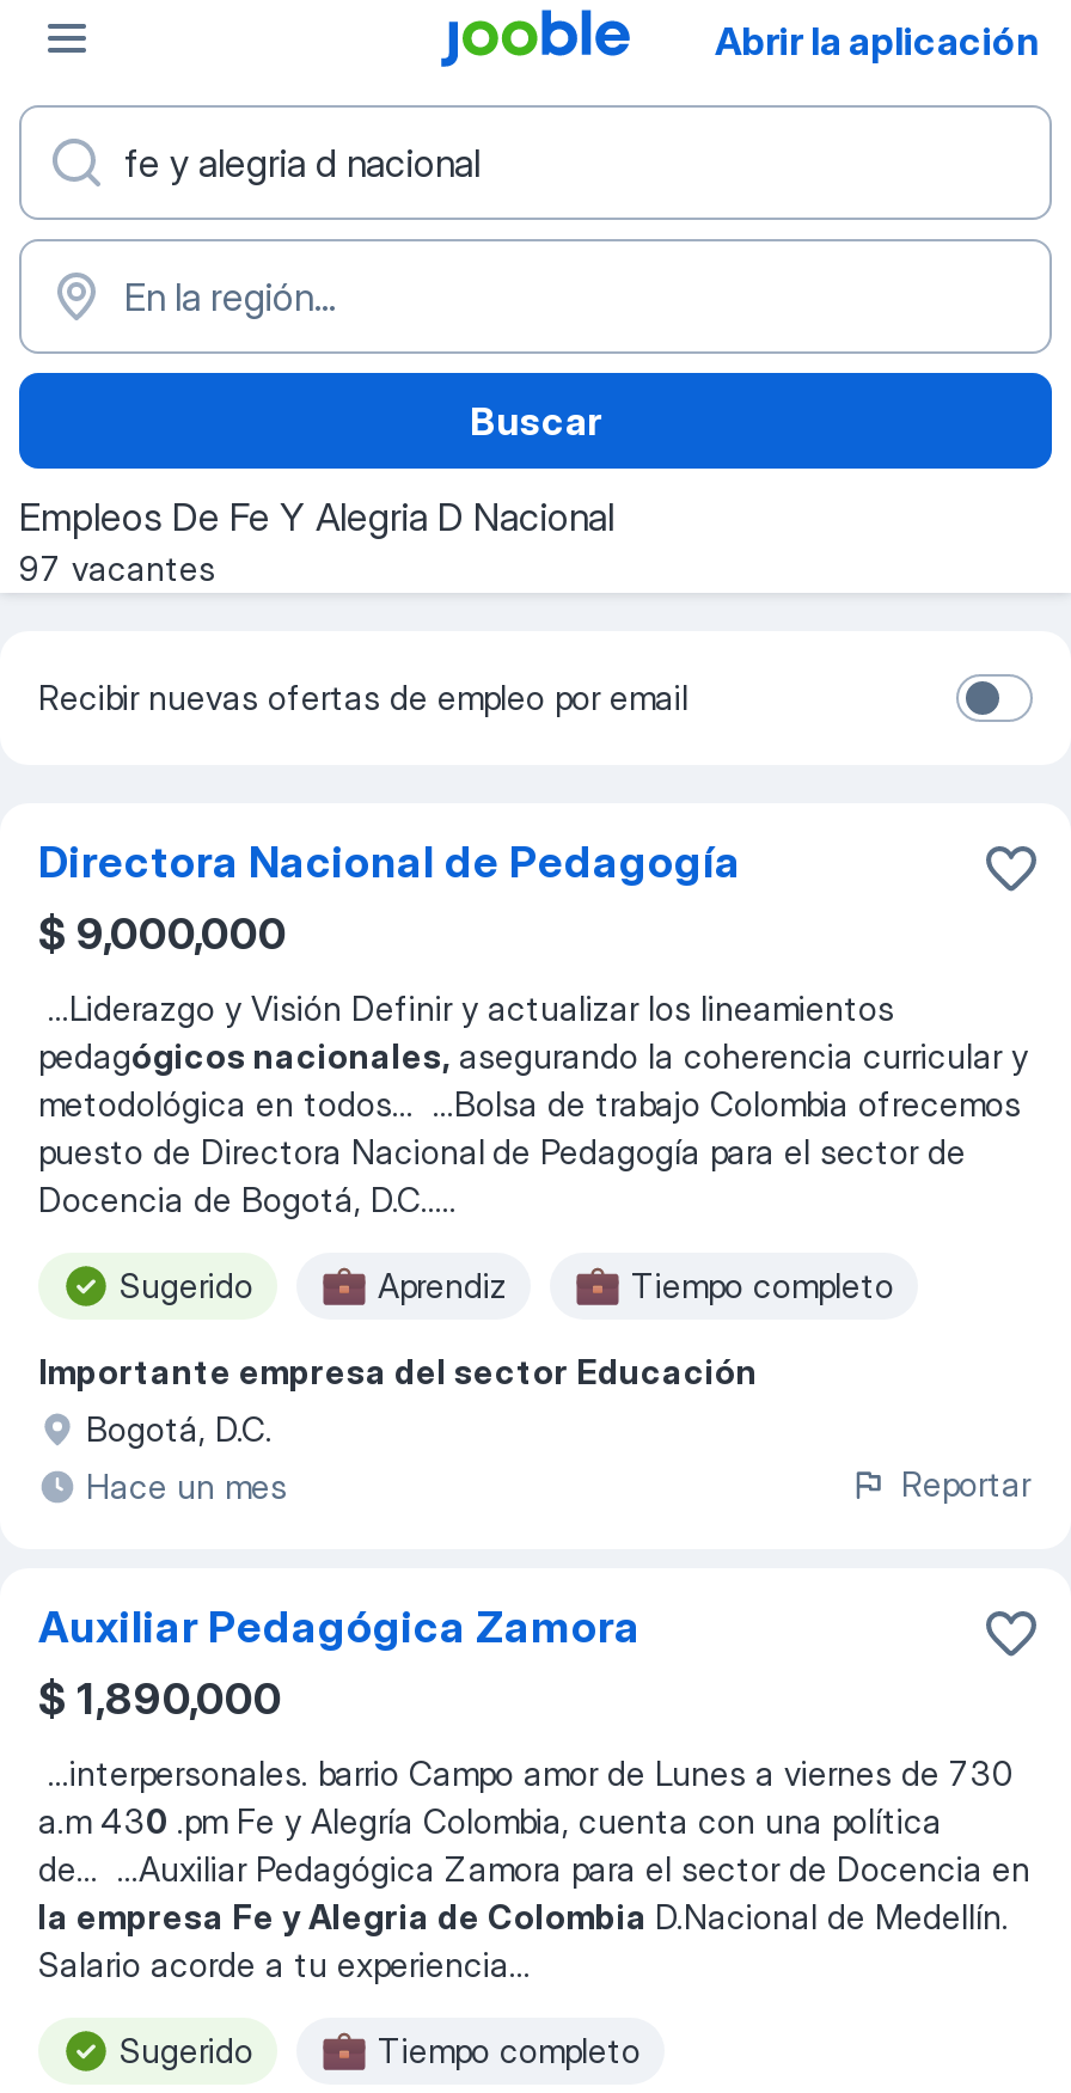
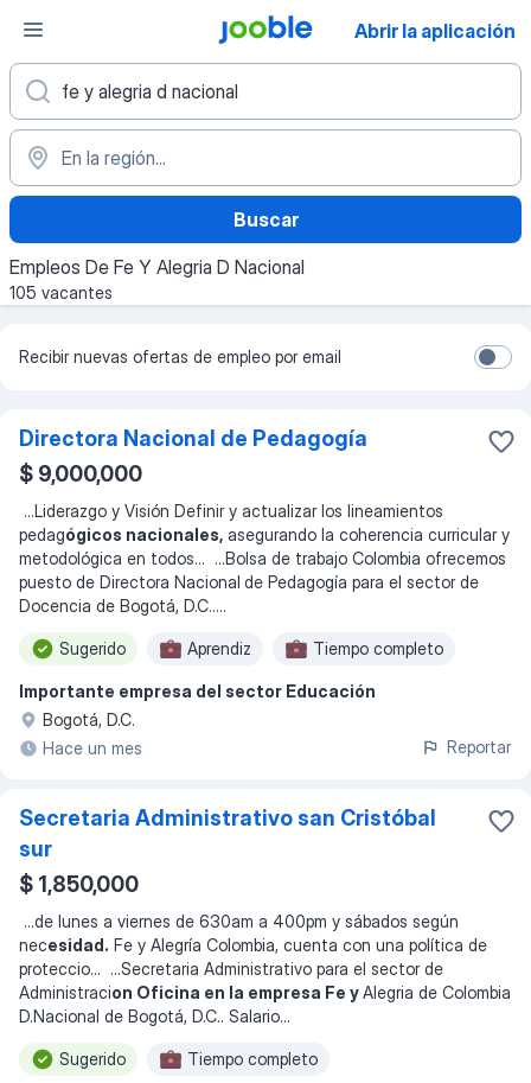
[19,547,215,588] 97 vacantes -> [9,282,113,302] 105 vacantes
[38,1602,641,1724] Auxiliar Pedagógica Zamora | $ 1,890,000 -> [19,805,436,897] Secretaria Administrativo san Cristóbal | sur | $ 1,850,000
[38,1752,1030,1984] ...interpersonales. barrio Campo amor de Lunes a viernes de 730 | a.m 430.pm Fe y Alegría Colombia, cuenta con una política | de... ...Auxiliar Pedagógica Zamora para el sector de Docencia en | la empresa Fe y Alegria de Colombia D.Nacional de Medellín. | Salario acorde a tu experiencia... -> [19,911,511,1026] ...de lunes a viernes de 630am a 400pm y sábados según | necesidad. Fe y Alegría Colombia, cuenta con una política de | proteccio... ...Secretaria Administrativo para el sector de | Administracion Oficina en la empresa Fe y Alegria de Colombia | D.Nacional de Bogotá, D.C.. Salario...

